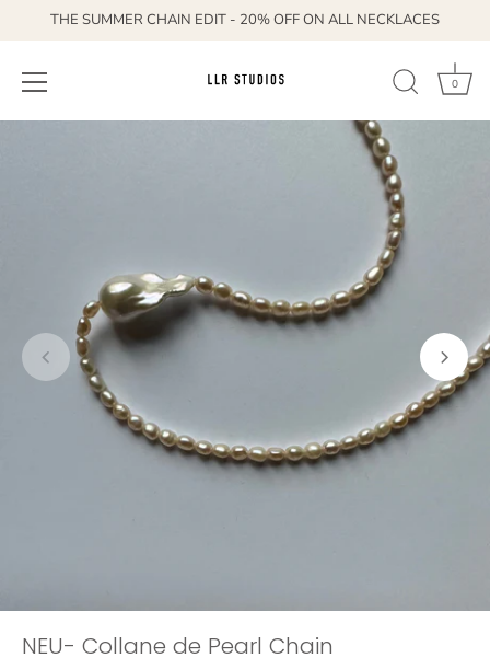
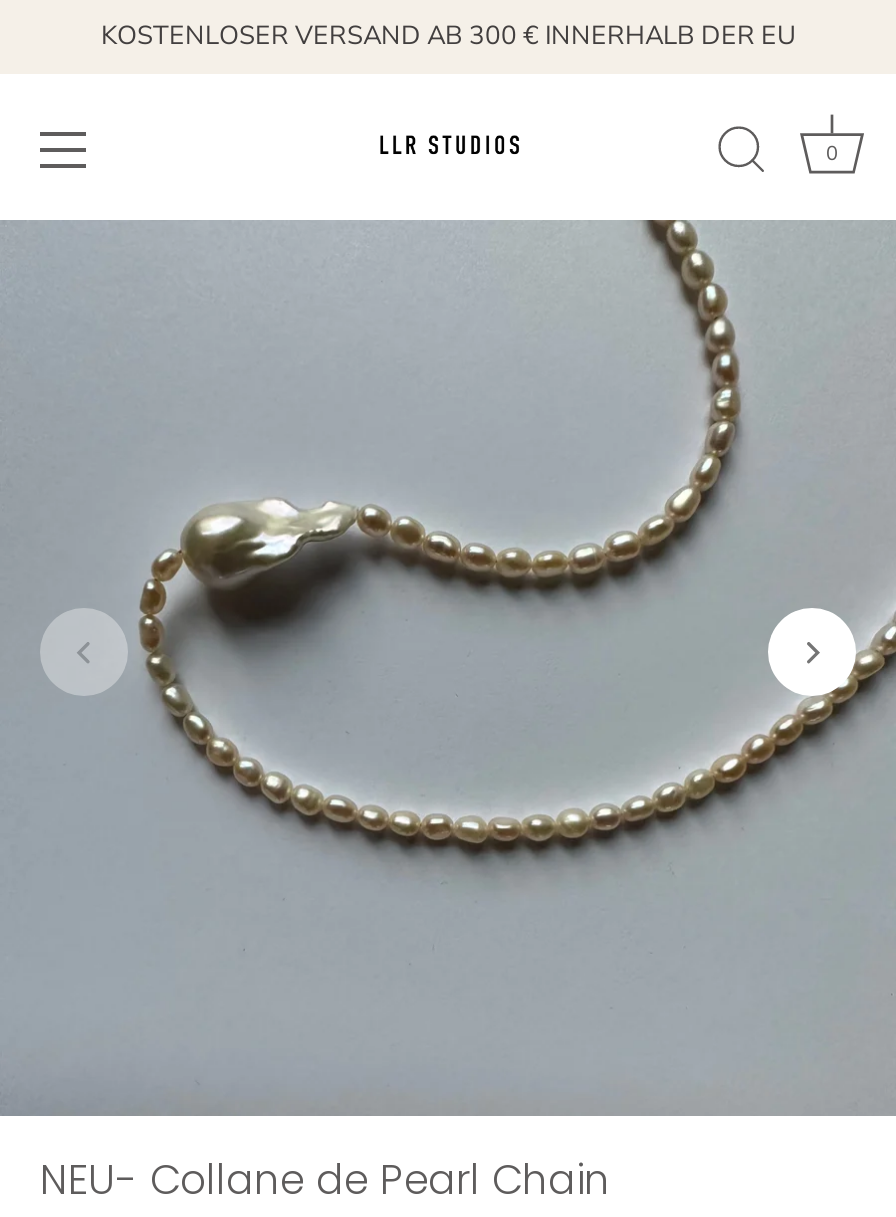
[50,10,440,30] THE SUMMER CHAIN EDIT - 20% OFF ON ALL NECKLACES -> [101,18,795,54] KOSTENLOSER VERSAND AB 300 € INNERHALB DER EU

